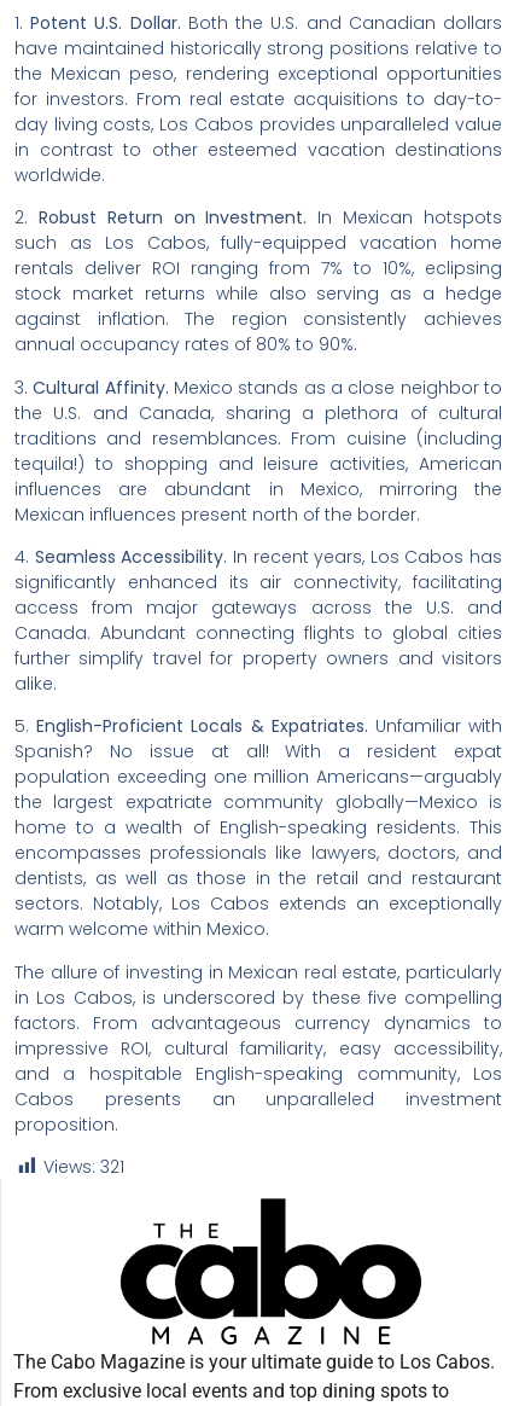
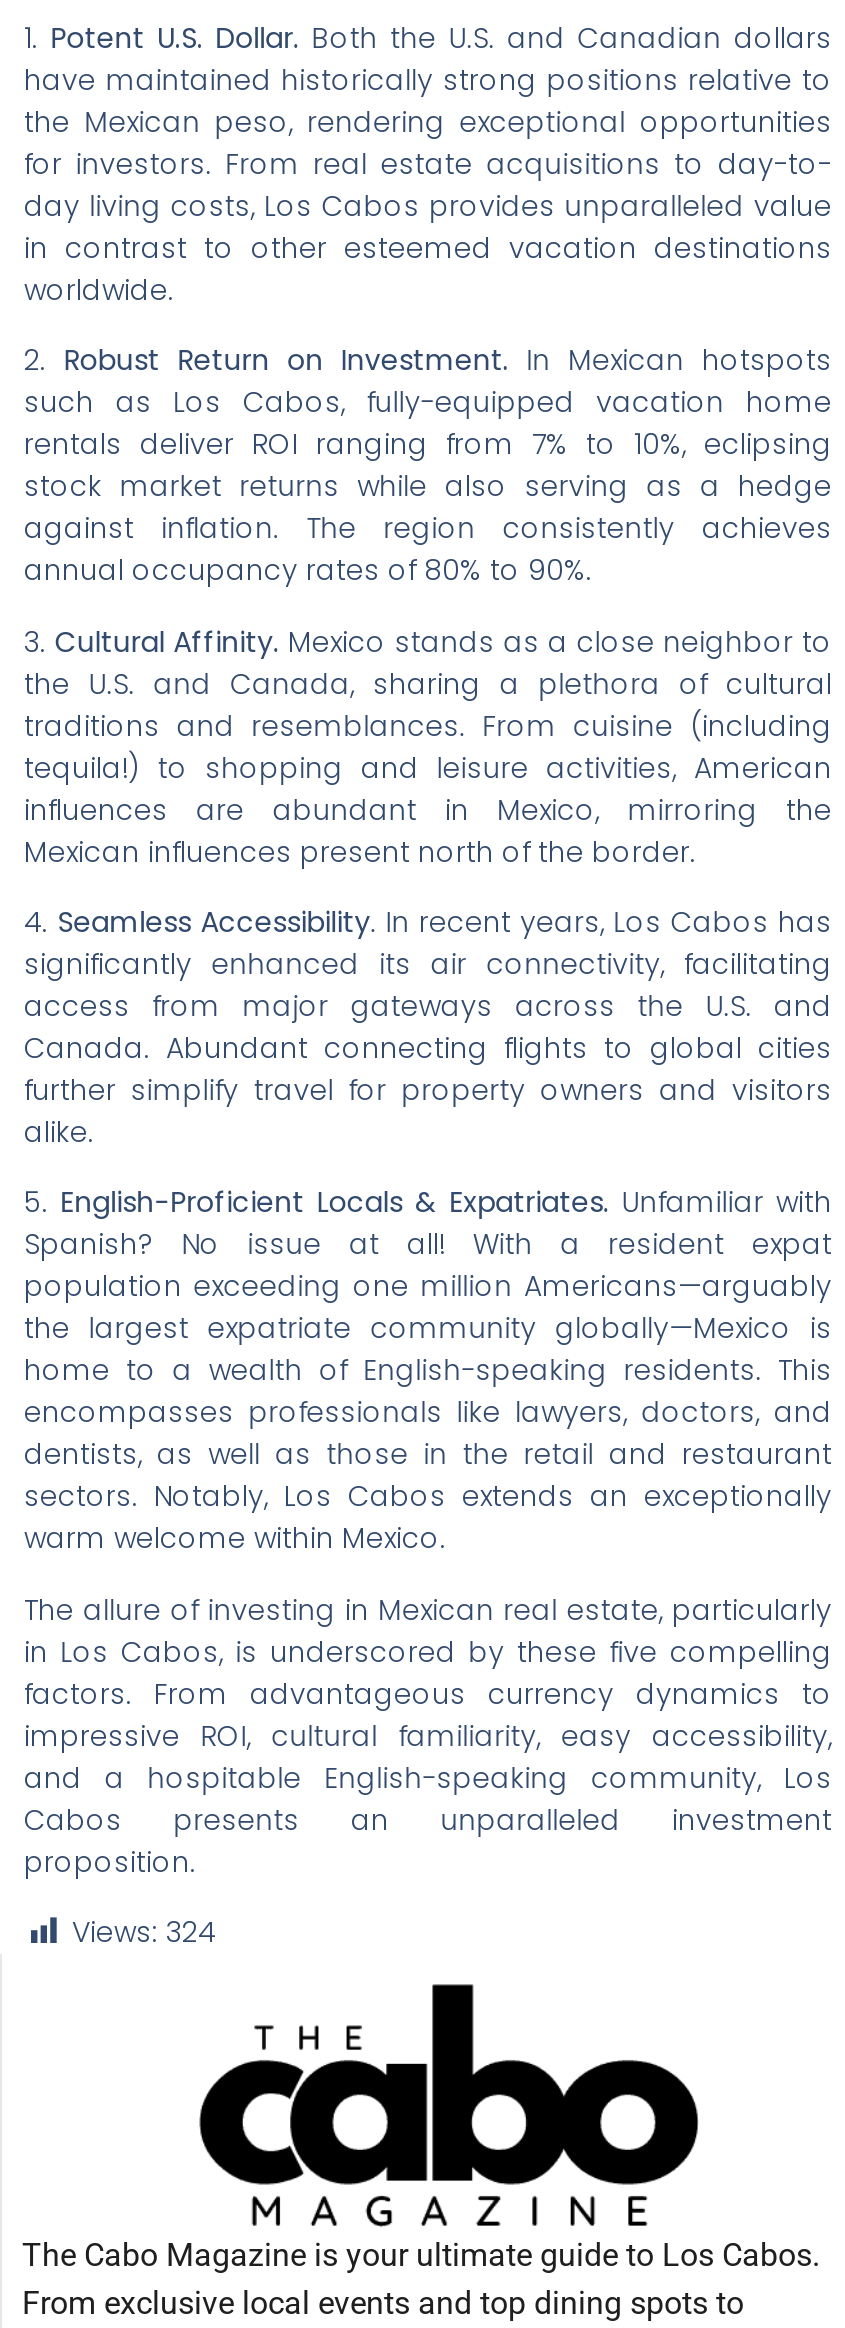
[43,1155,124,1179] Views: 321 -> [72,1912,216,1952] Views: 324

